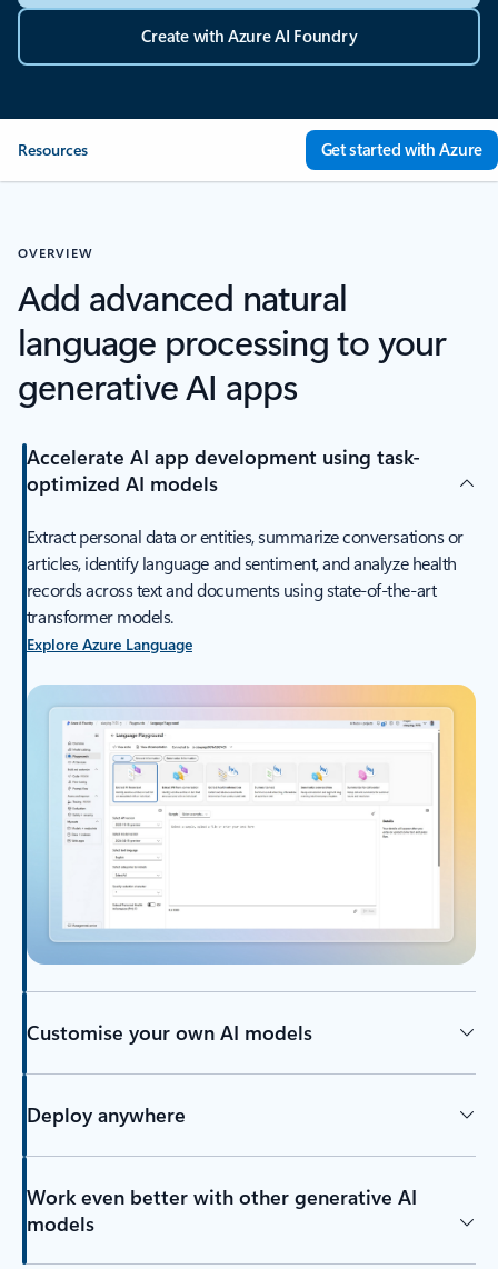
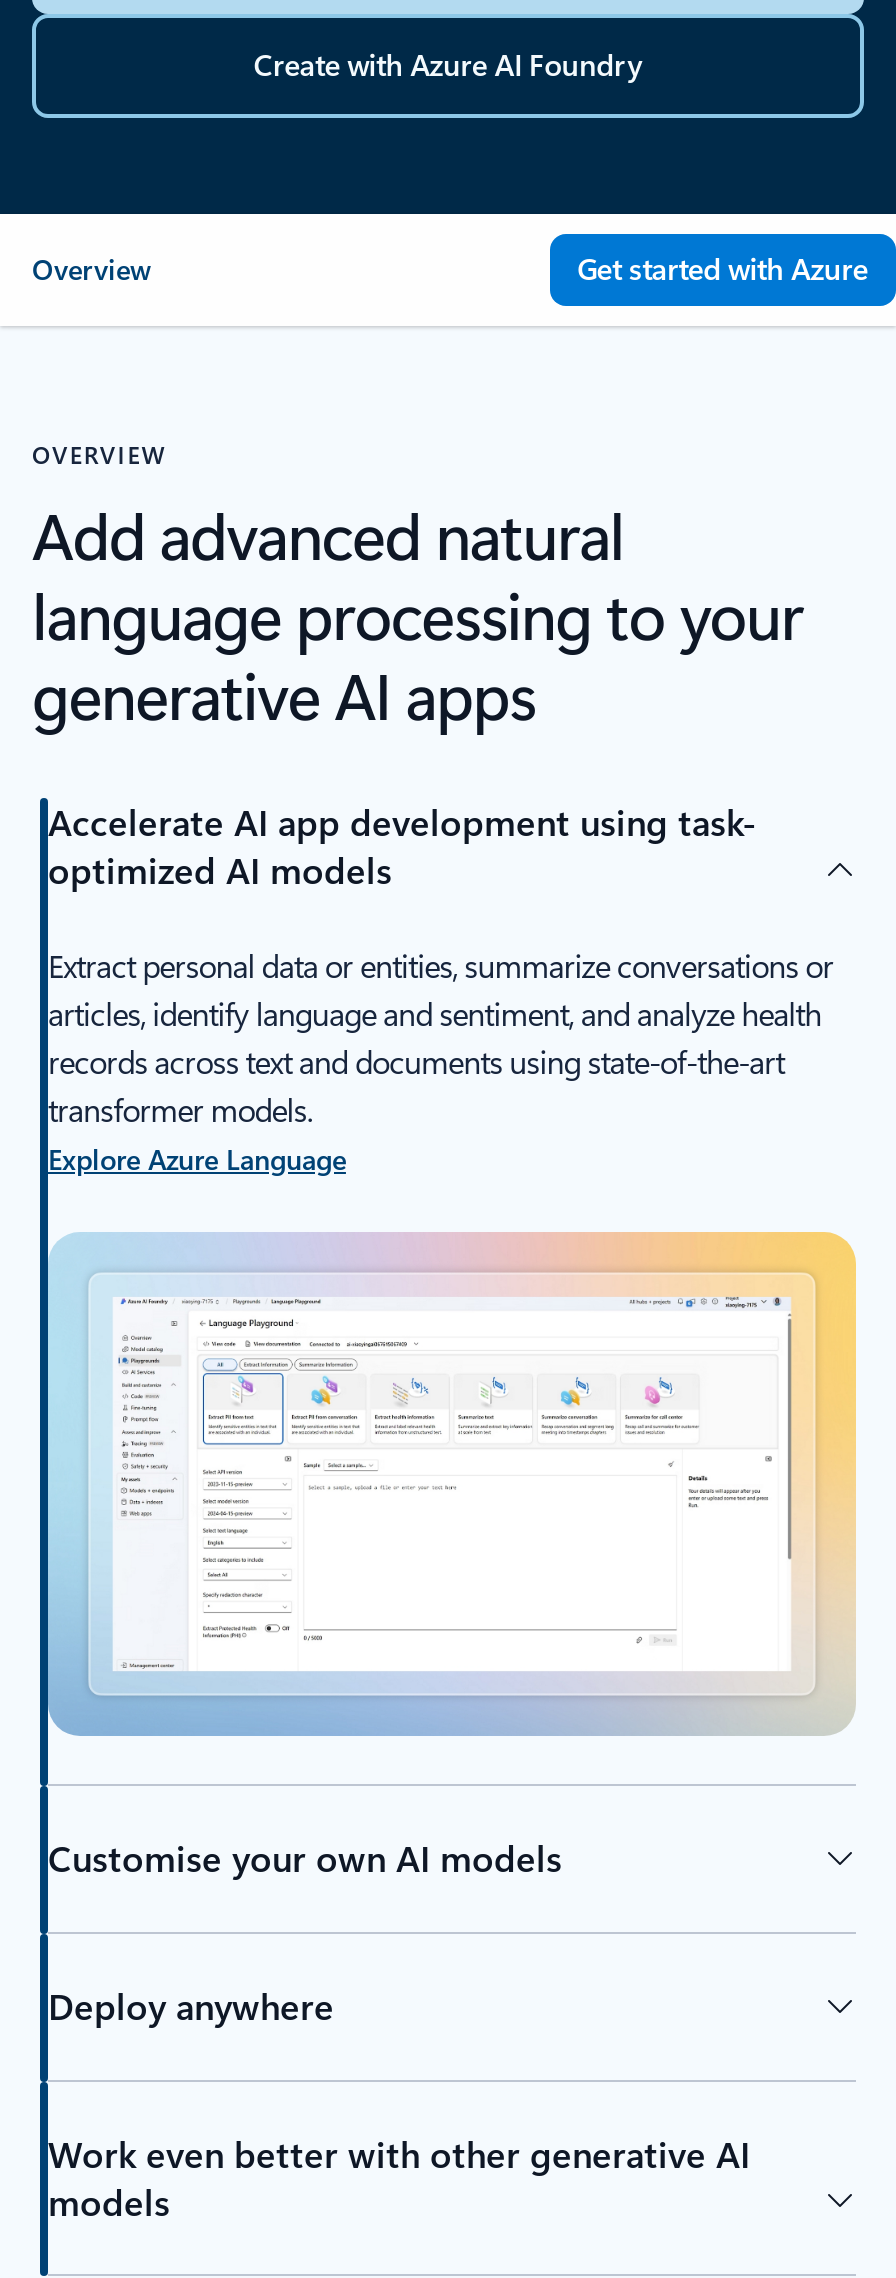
[18,139,88,160] Resources -> [32,251,152,289] Overview

